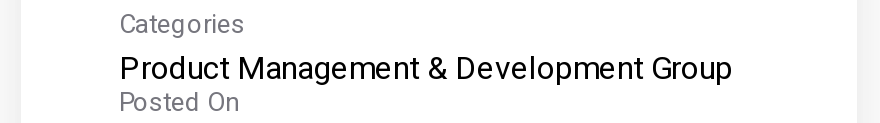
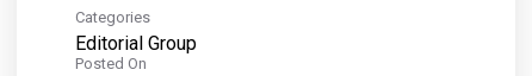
[119,48,733,86] Product Management & Development Group -> [75,32,197,54] Editorial Group

